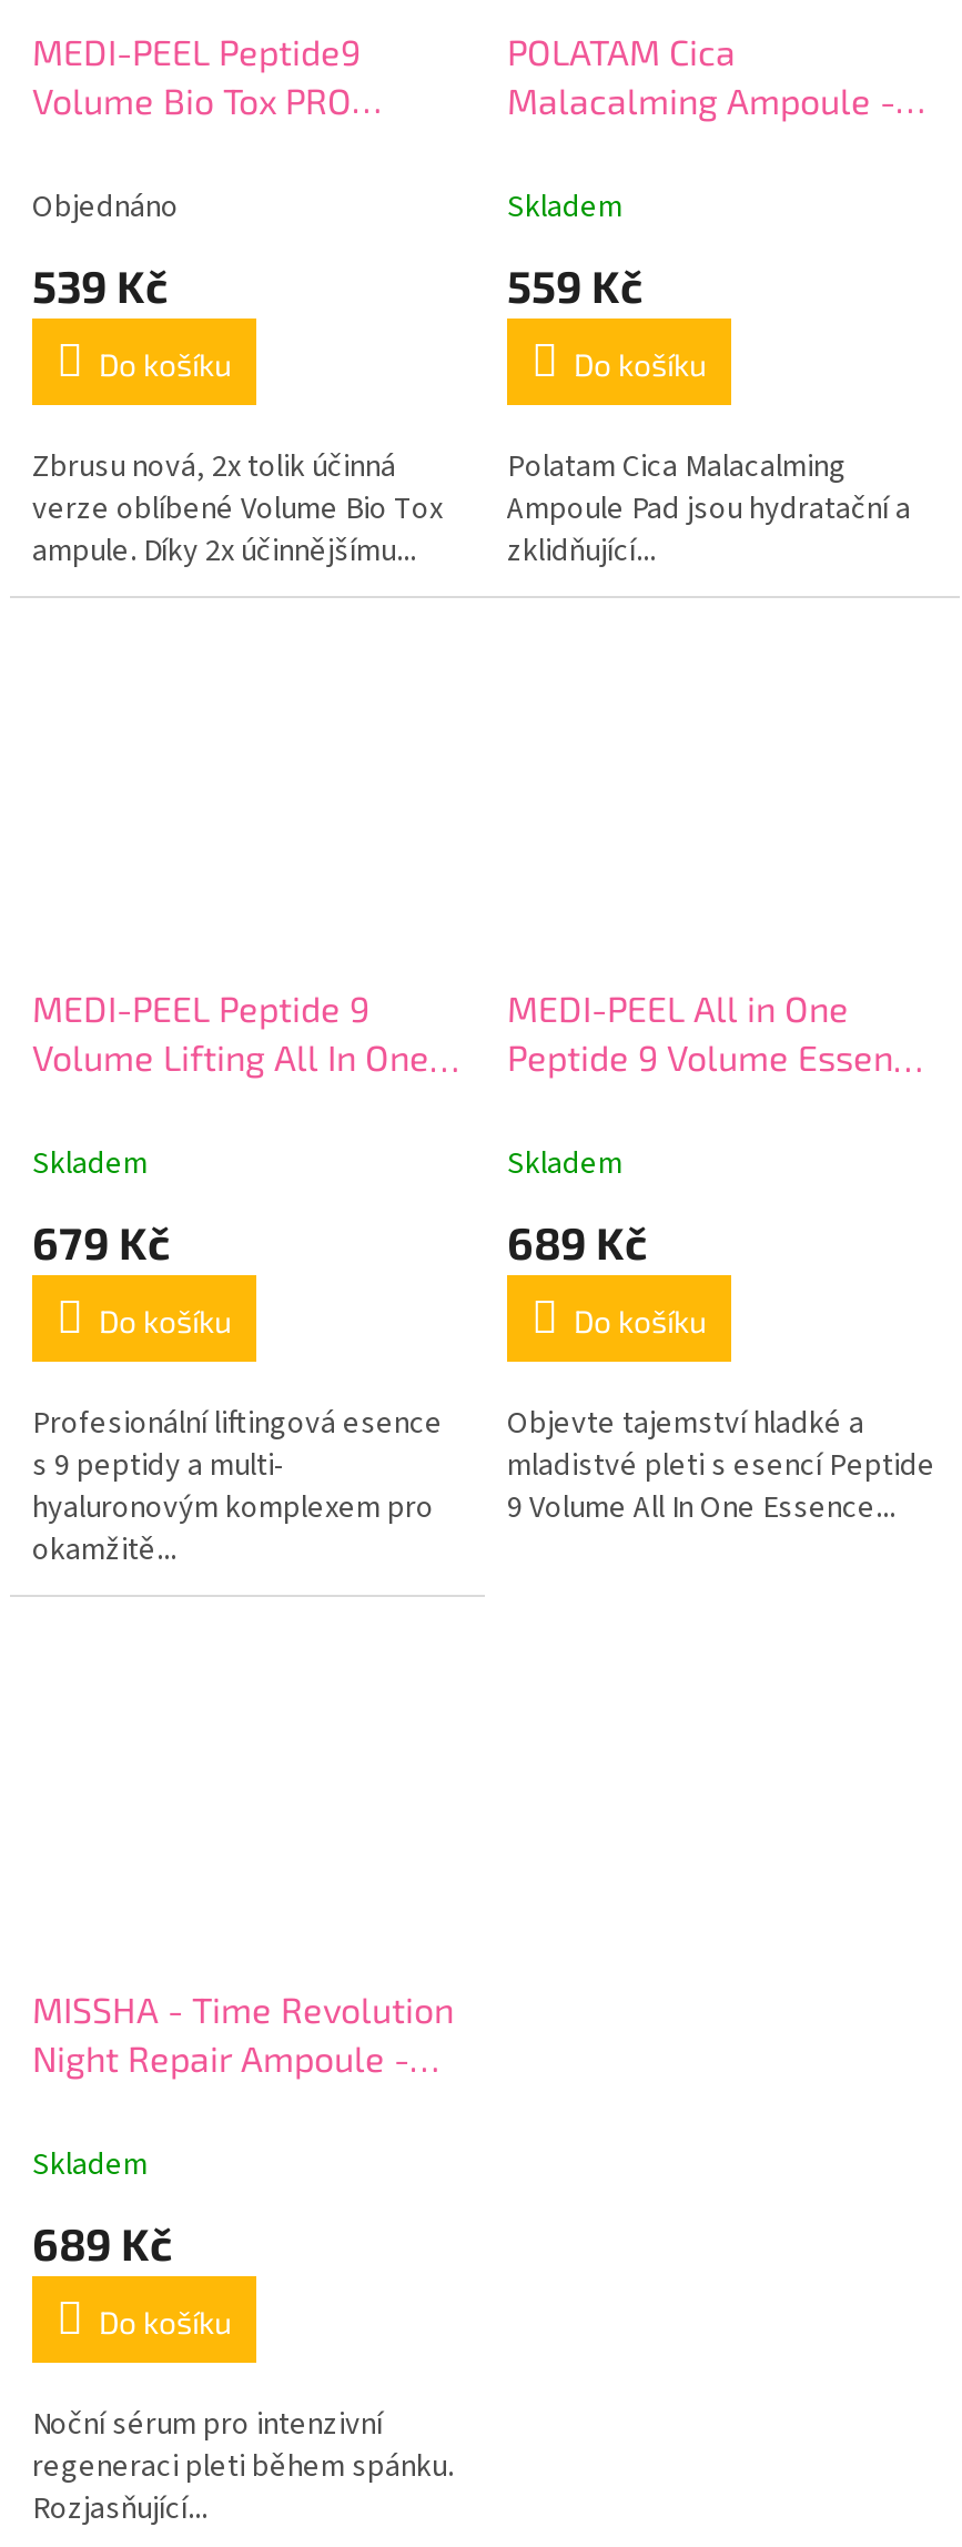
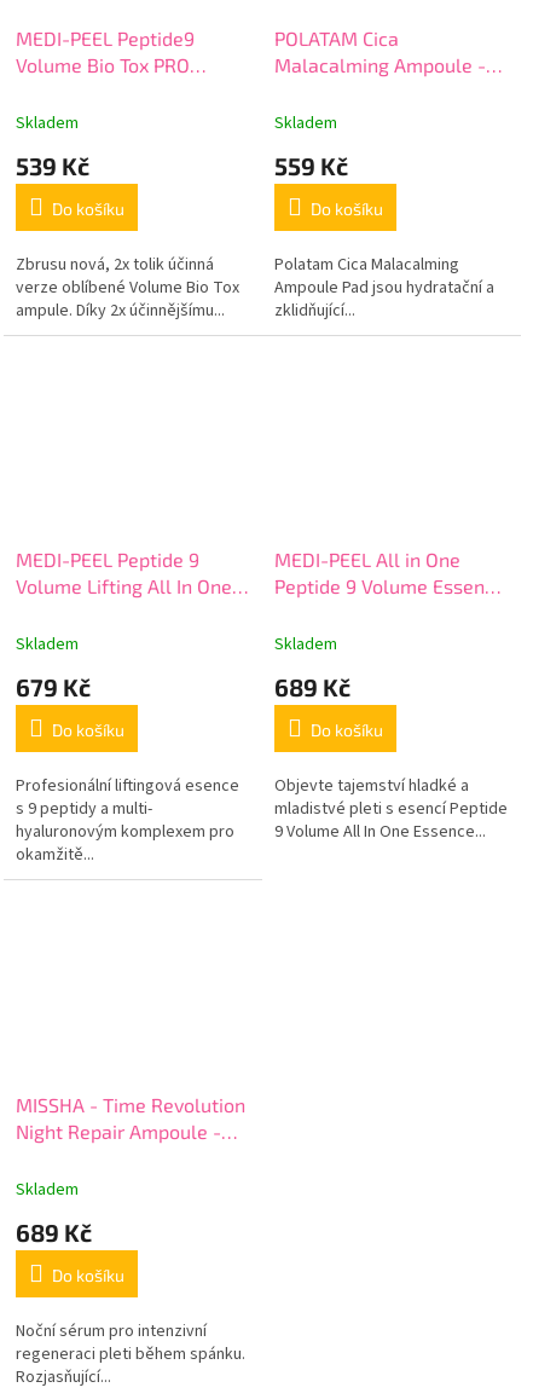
[32,184,179,229] Objednáno -> [16,111,79,135] Skladem

